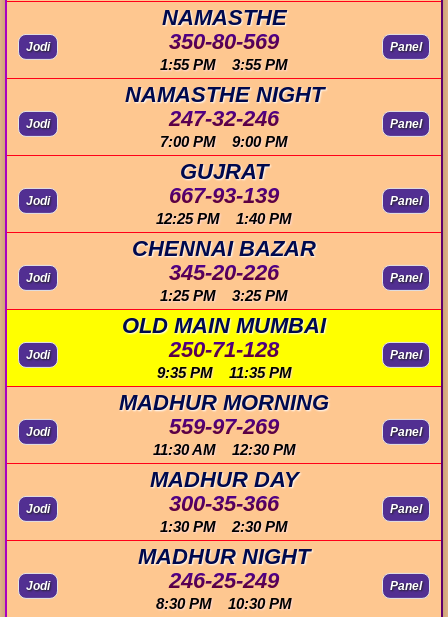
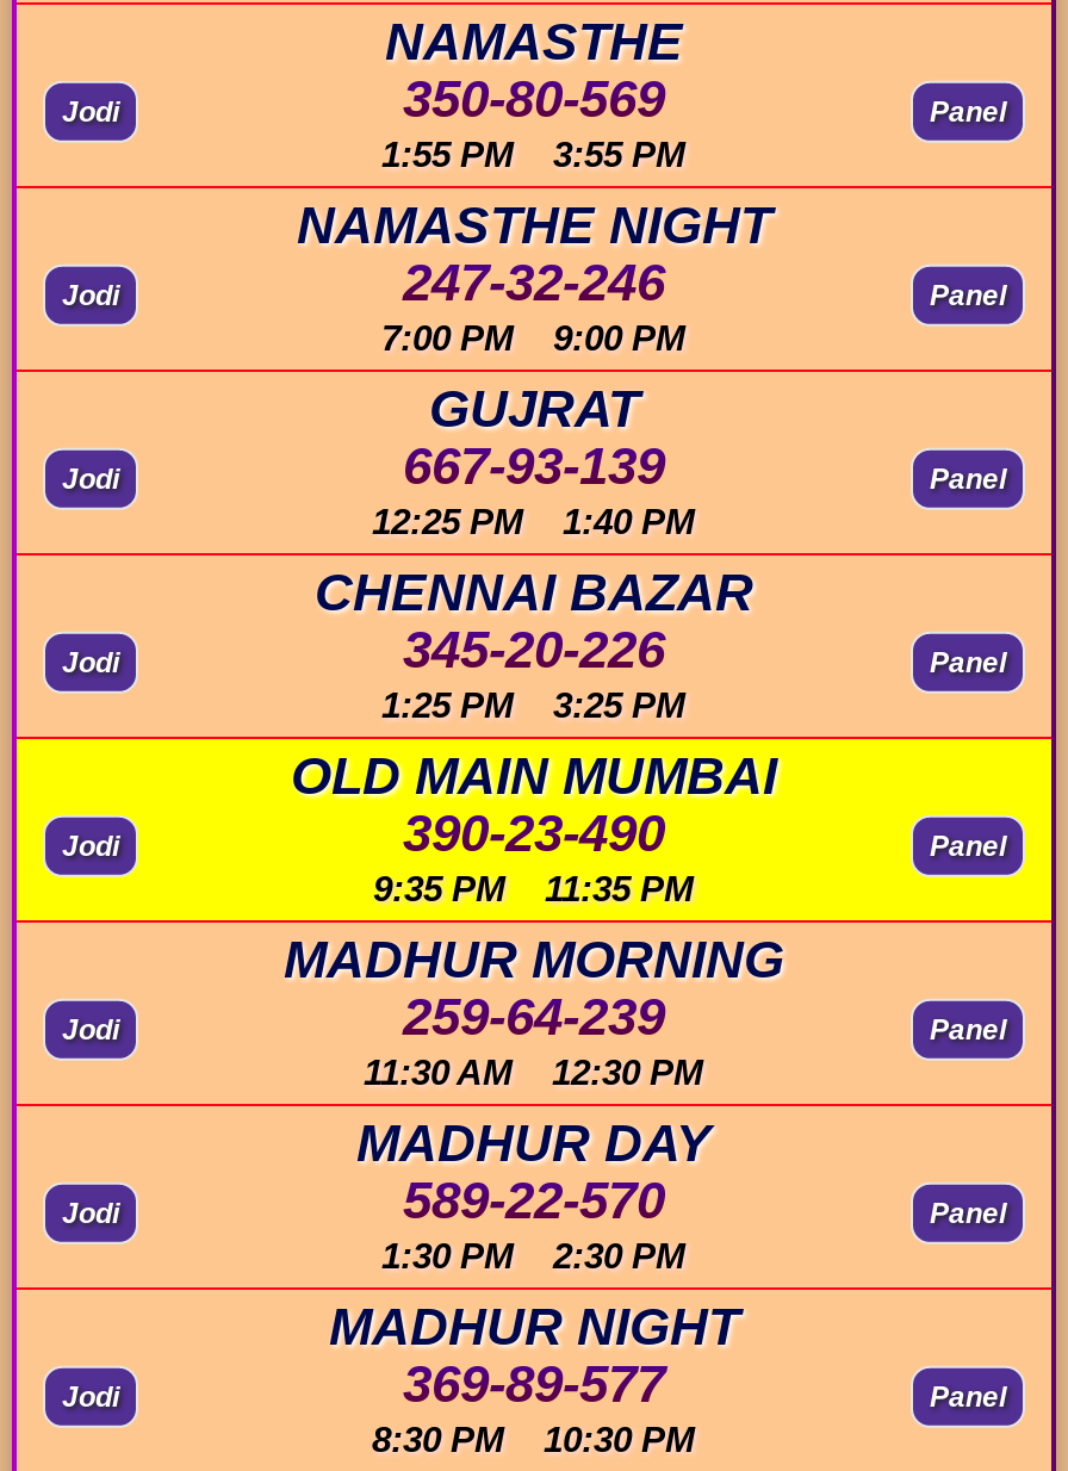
[169,337,279,362] 250-71-128 -> [403,803,665,863] 390-23-490
[169,414,279,439] 559-97-269 -> [403,987,665,1047] 259-64-239
[169,491,279,516] 300-35-366 -> [403,1171,665,1230] 589-22-570
[169,568,279,593] 246-25-249 -> [403,1354,665,1414] 369-89-577

